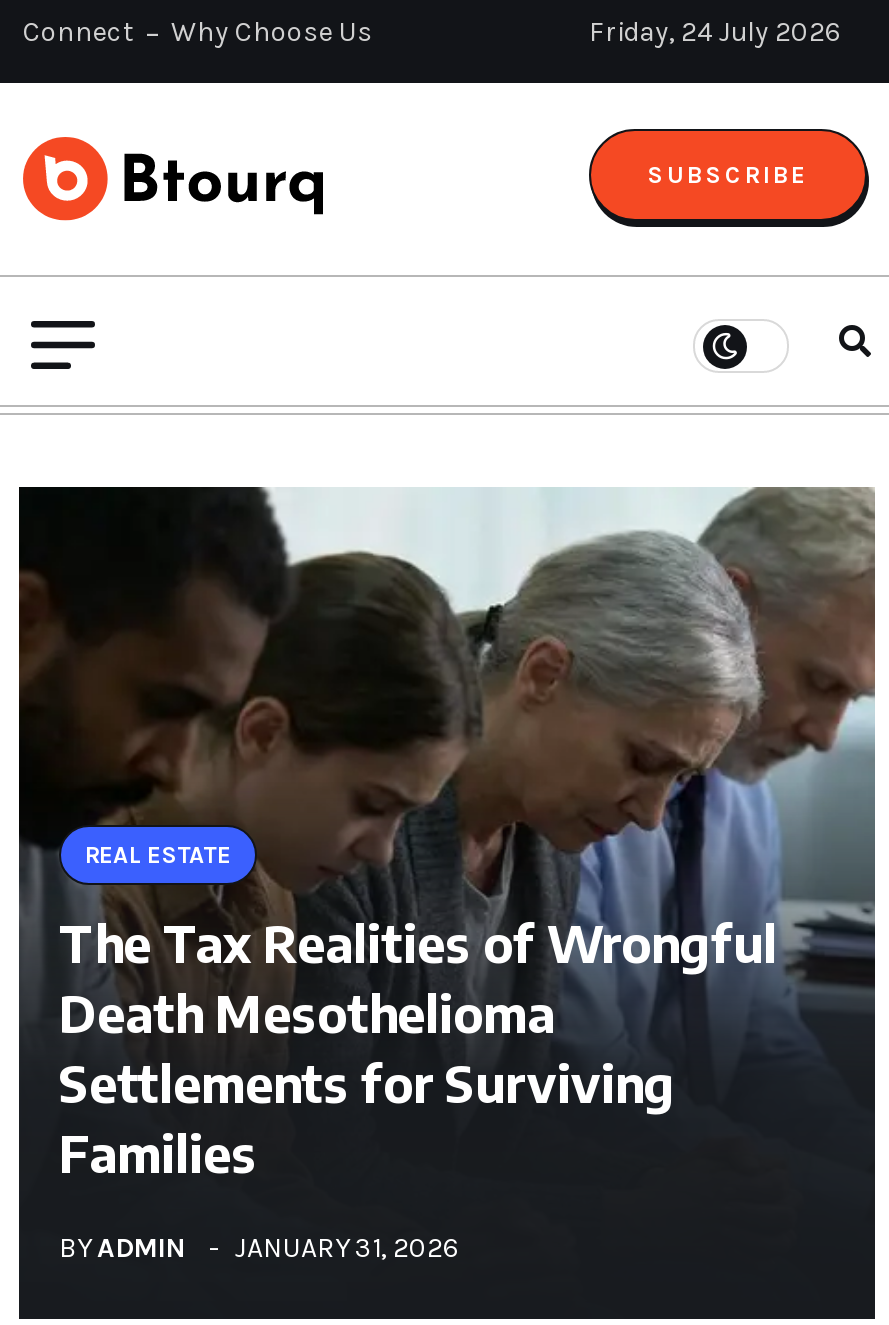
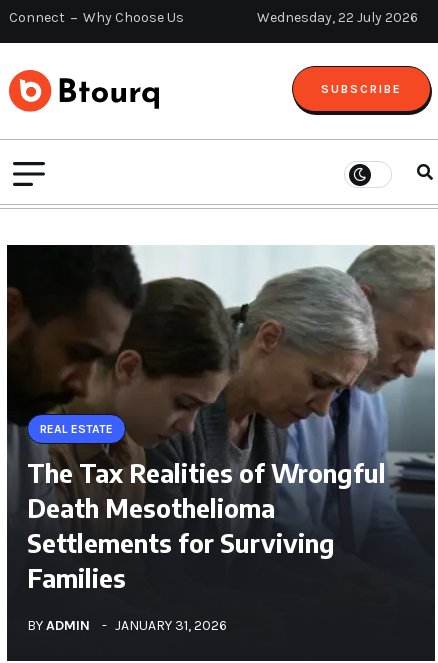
[589,15,841,49] Friday, 24 July 2026 -> [257,9,418,26] Wednesday, 22 July 2026

